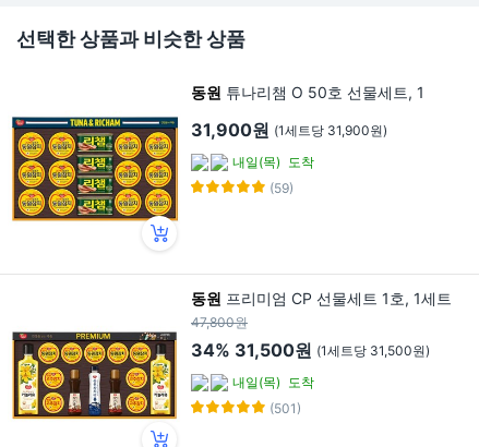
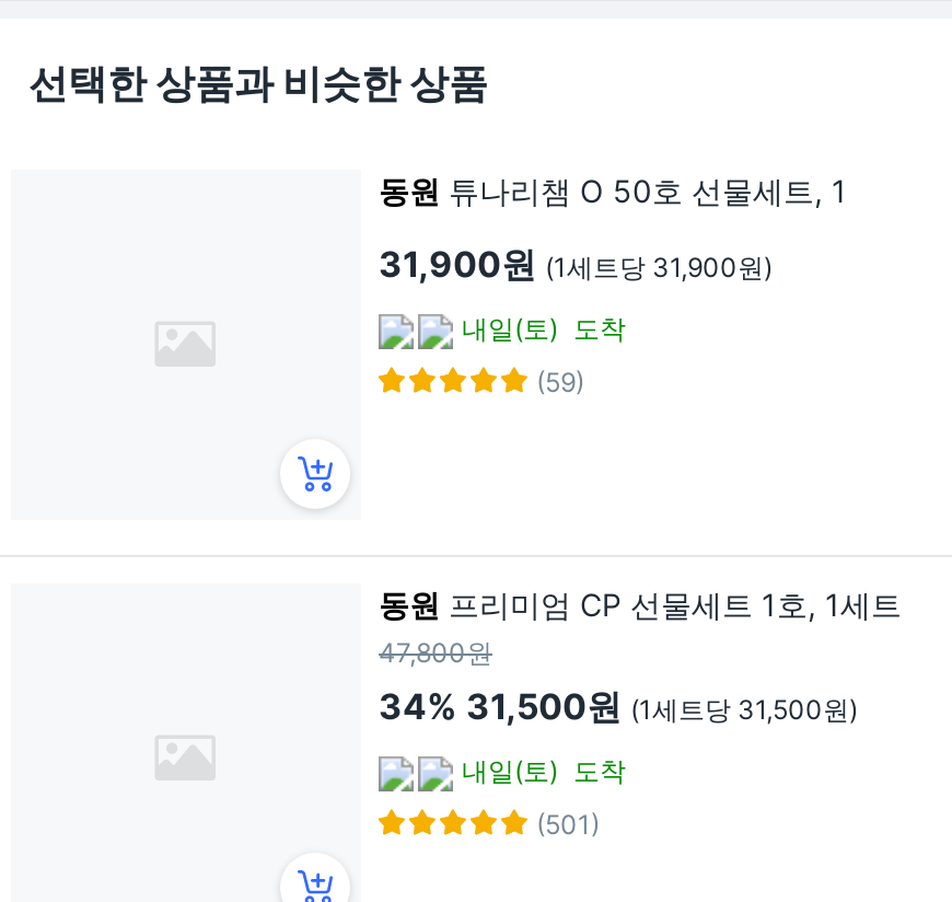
[11,116,179,222] [image] -> none
[232,154,314,170] 내일(목) 도착 -> [462,313,626,345] 내일(토) 도착
[11,330,178,420] [image] -> none
[232,374,314,390] 내일(목) 도착 -> [462,755,626,788] 내일(토) 도착

